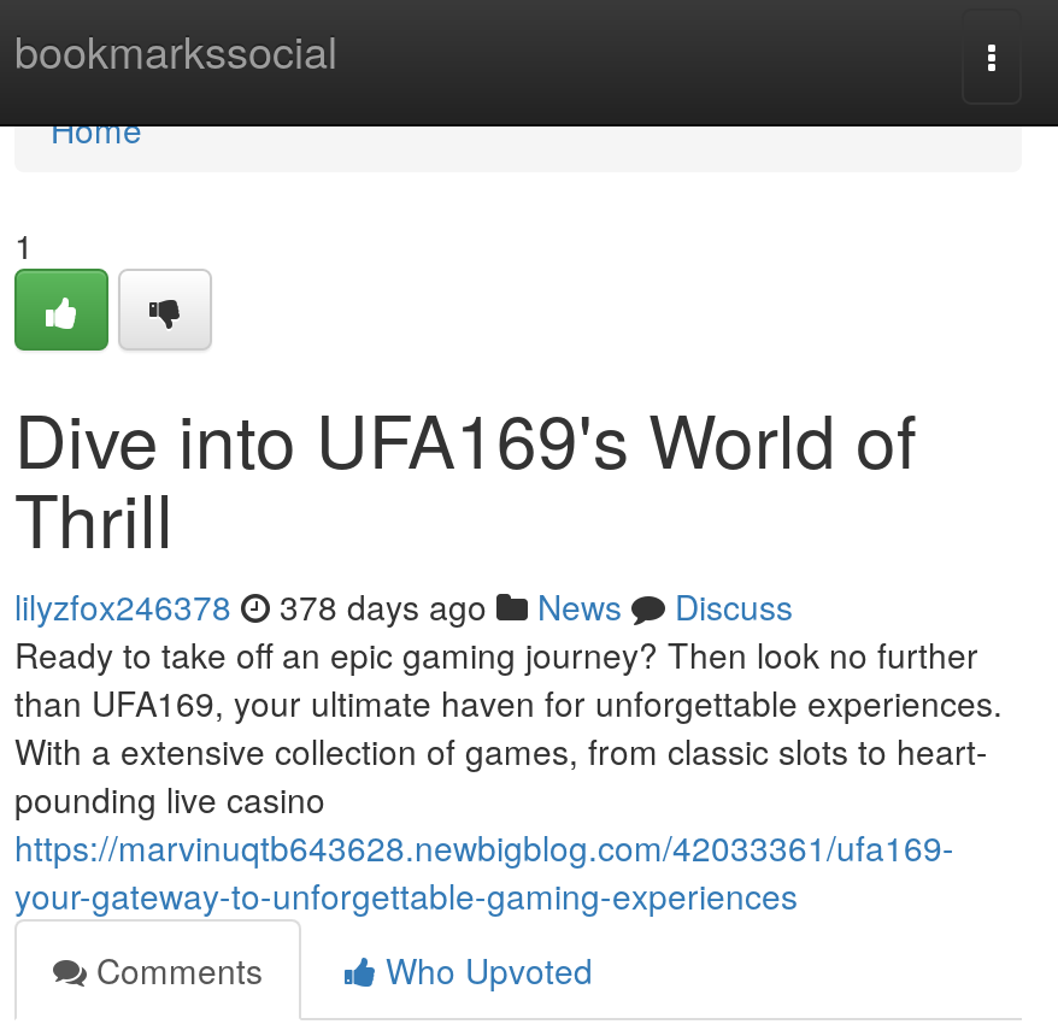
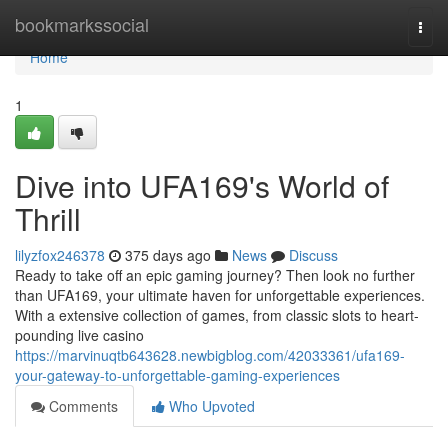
[14,582,793,630] lilyzfox246378 378 days ago News Discuss -> [15,245,338,265] lilyzfox246378 375 days ago News Discuss

